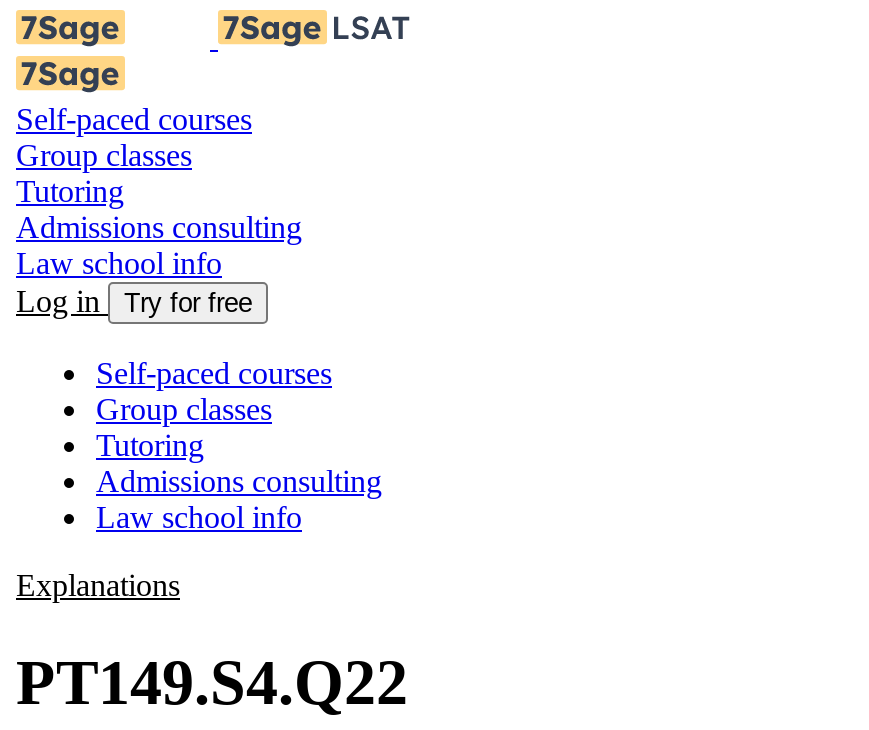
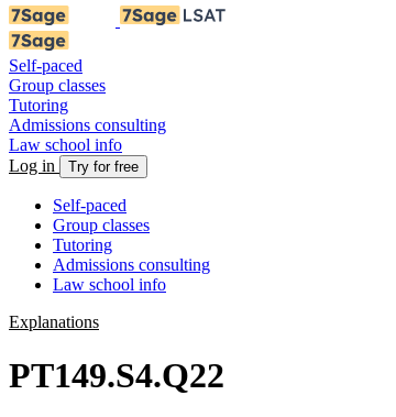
[16,102,252,136] Self-paced courses -> [9,56,82,75] Self-paced
[96,356,332,390] Self-paced courses -> [53,196,127,215] Self-paced

